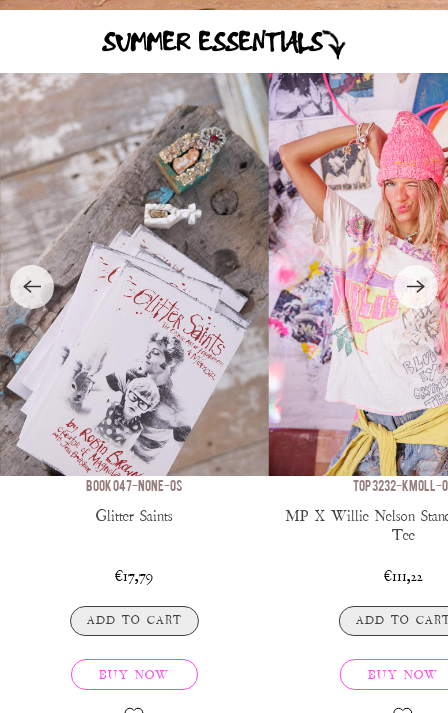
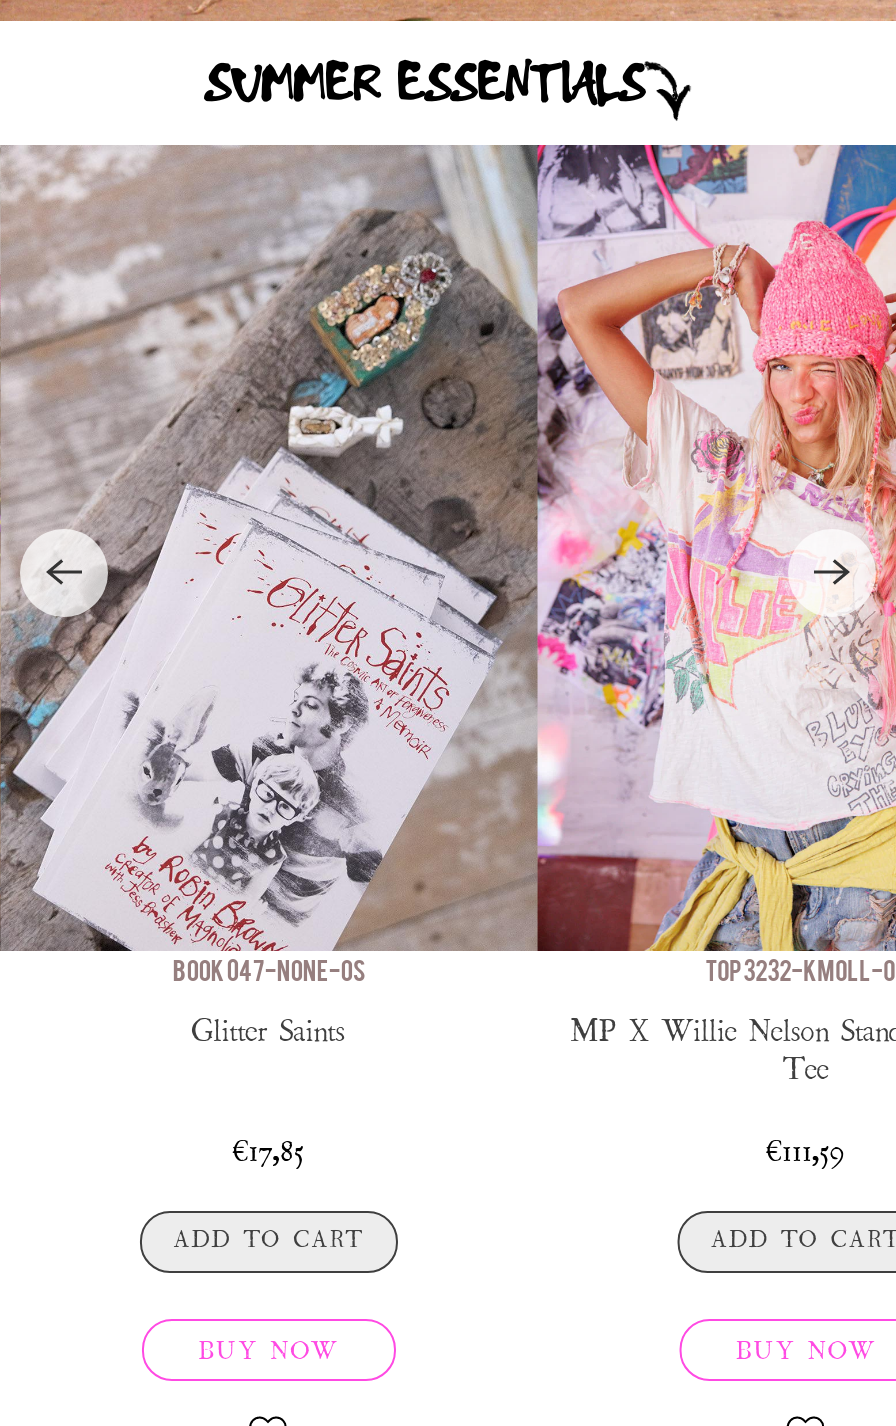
[115,566,154,586] €17,79 -> [233,1132,305,1172] €17,85
[384,566,423,586] €111,22 -> [766,1132,846,1172] €111,59

